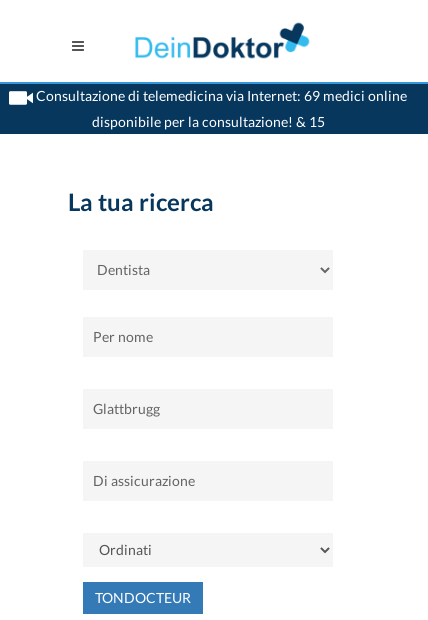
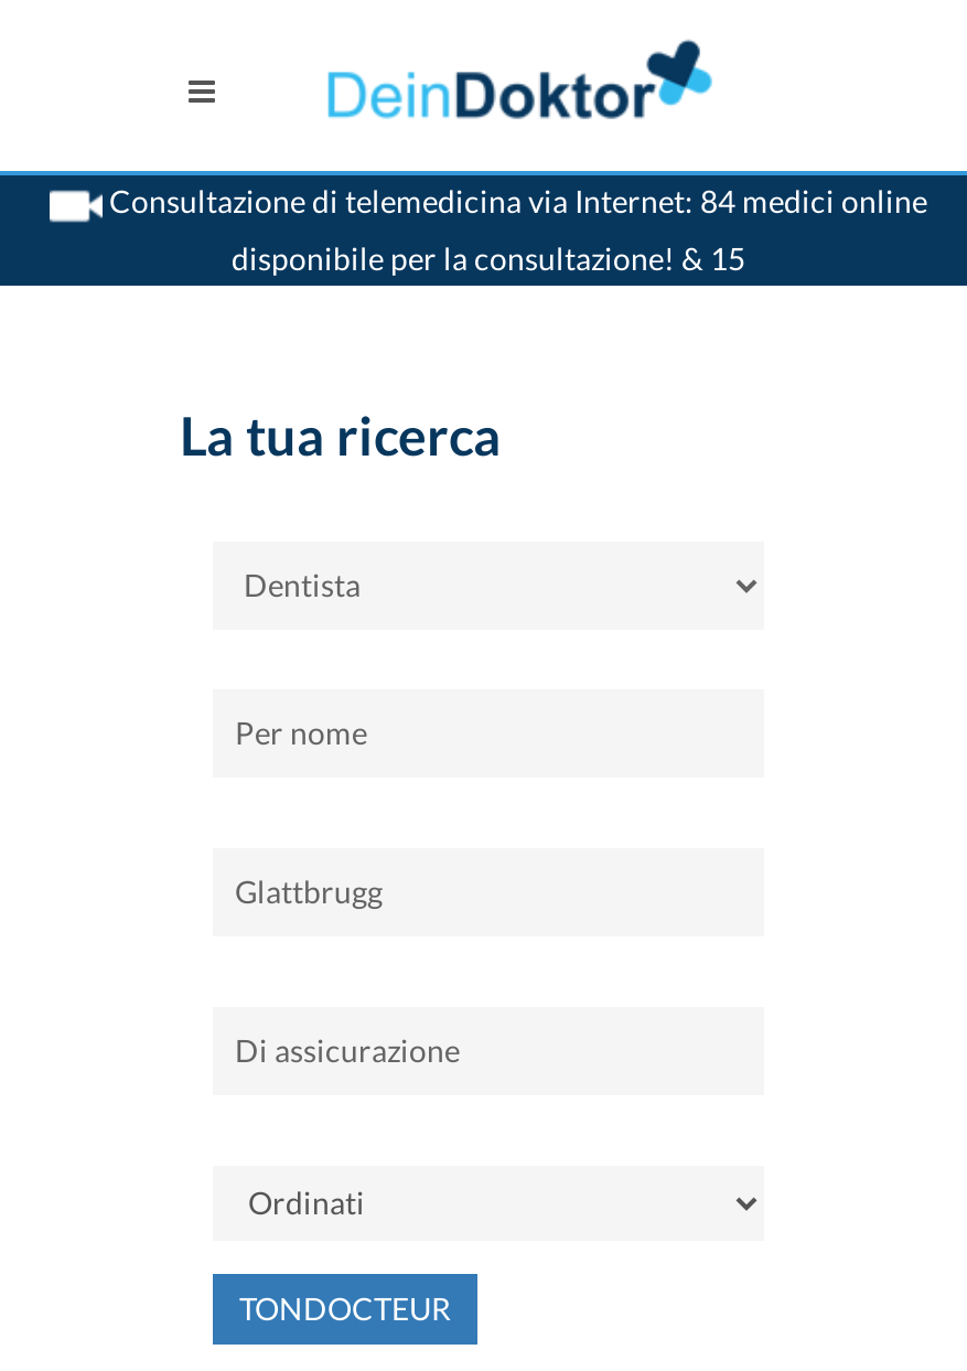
[33,87,407,104] Consultazione di telemedicina via Internet: 69 medici online -> [103,182,927,220] Consultazione di telemedicina via Internet: 84 medici online

